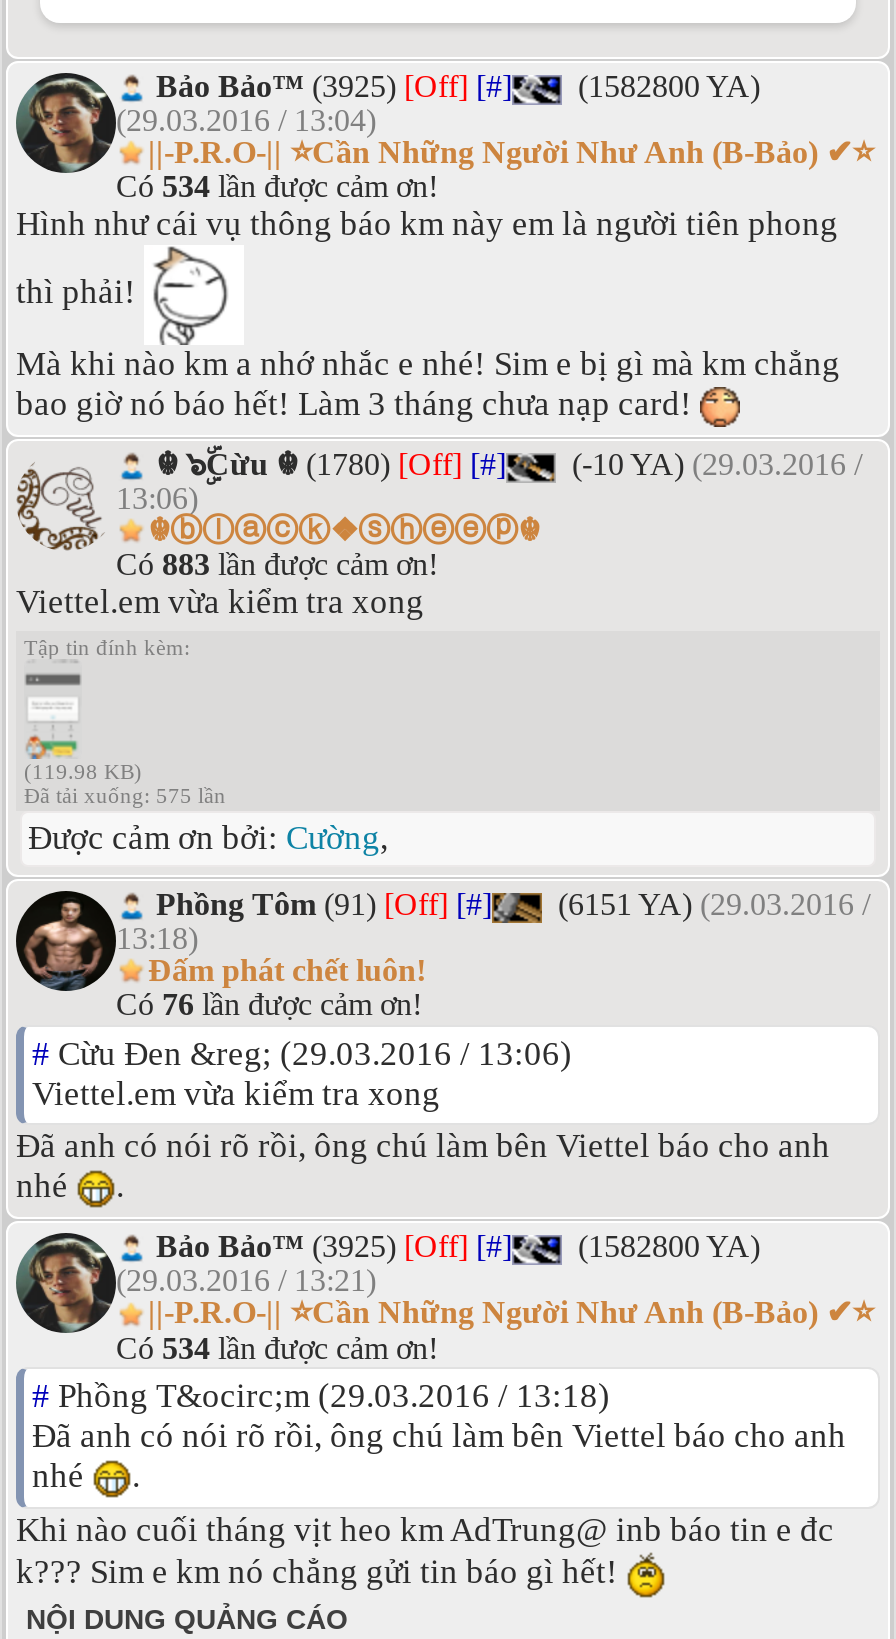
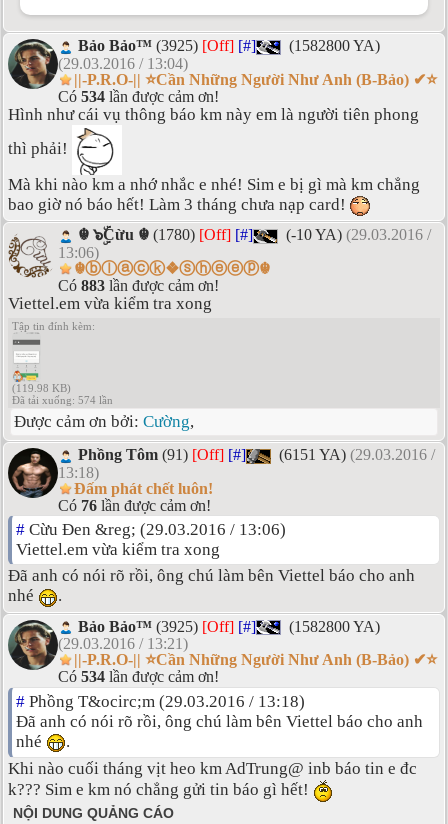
[24,783,226,807] Đã tải xuống: 575 lần -> [12,394,113,406] Đã tải xuống: 574 lần

